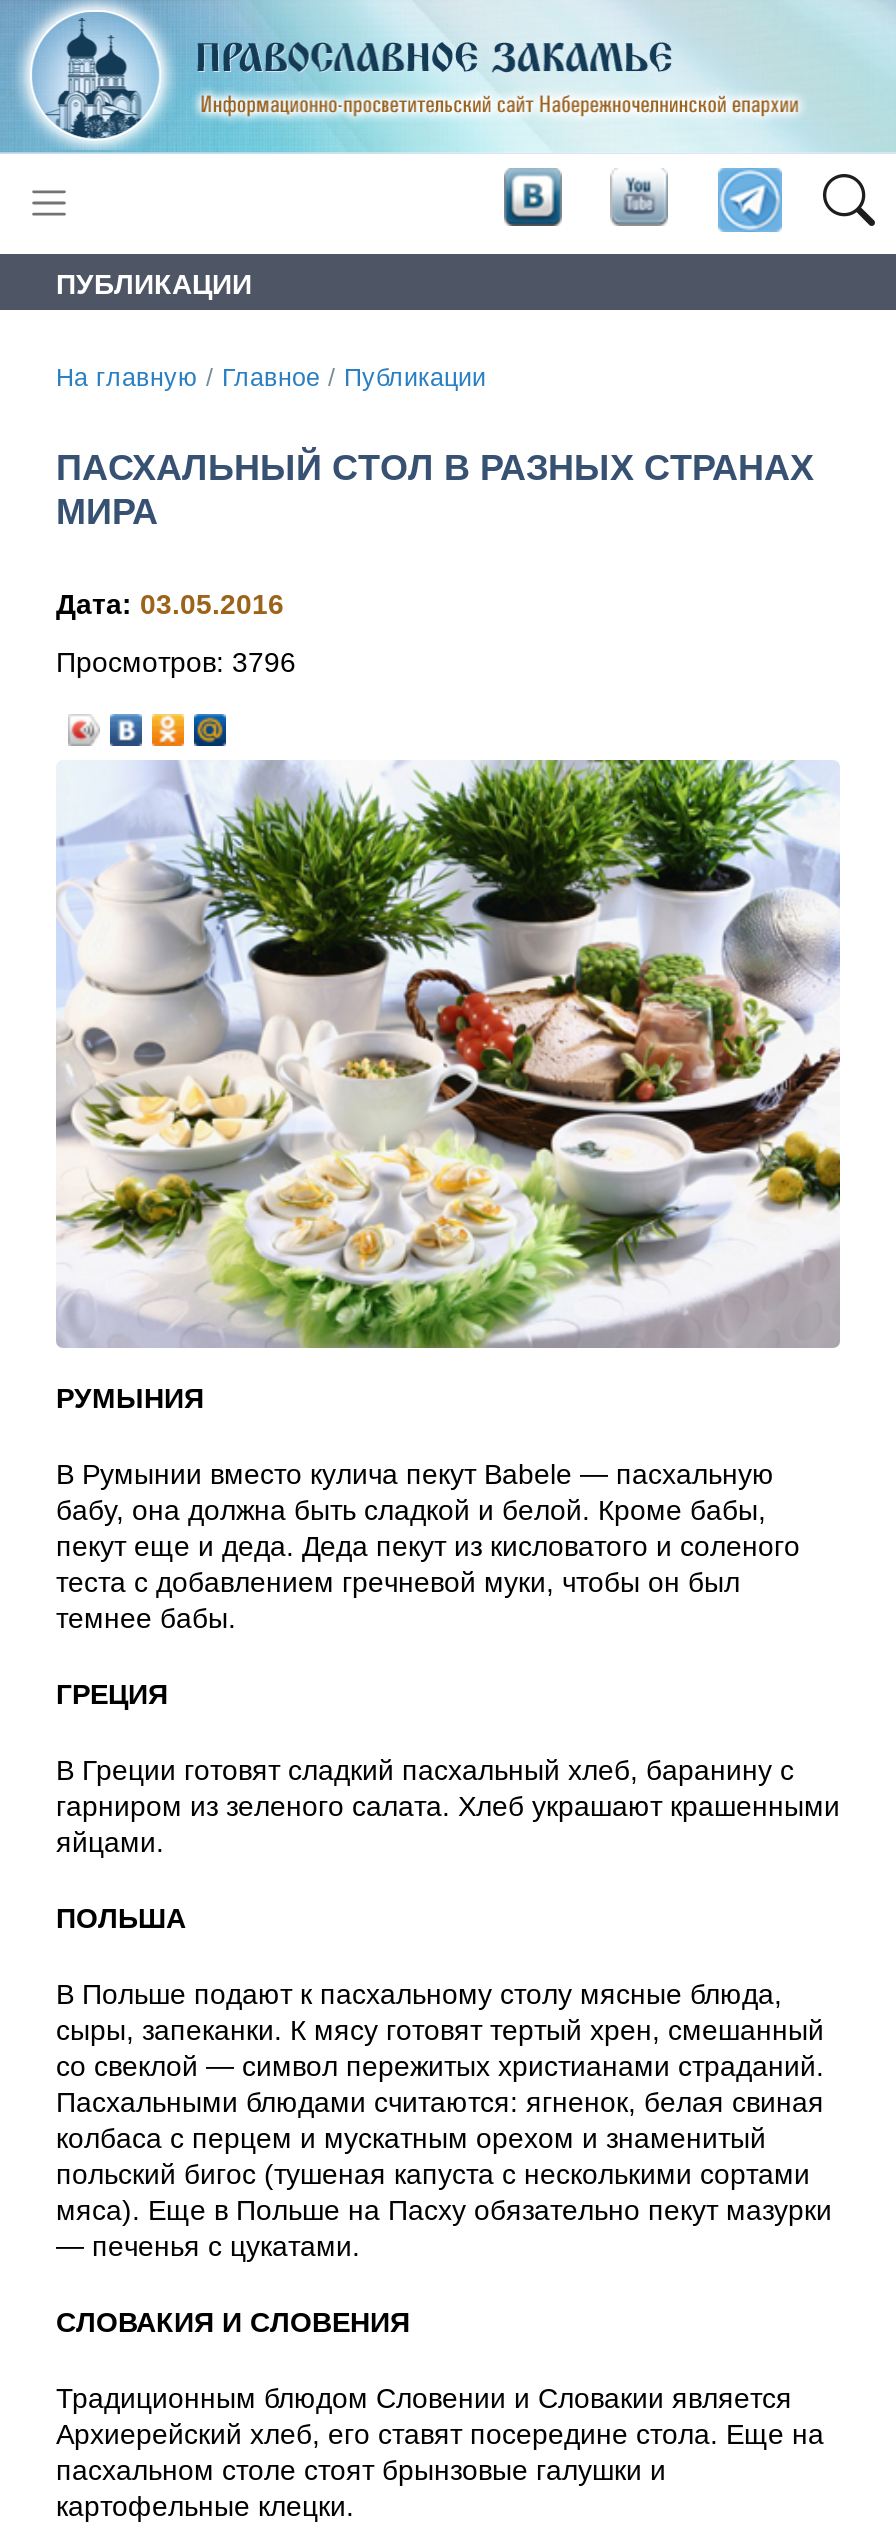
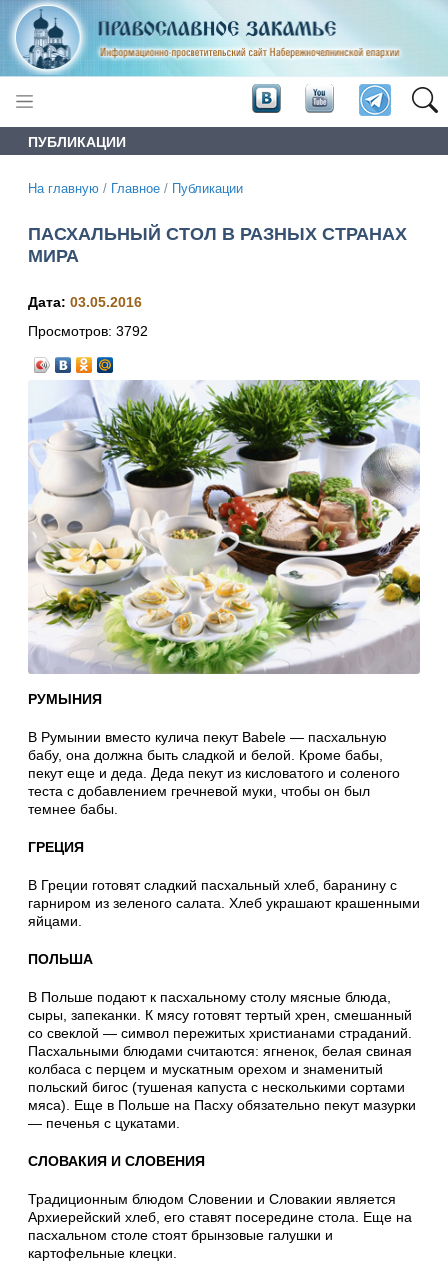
[56,646,296,678] Просмотров: 3796 -> [28,323,148,339] Просмотров: 3792

